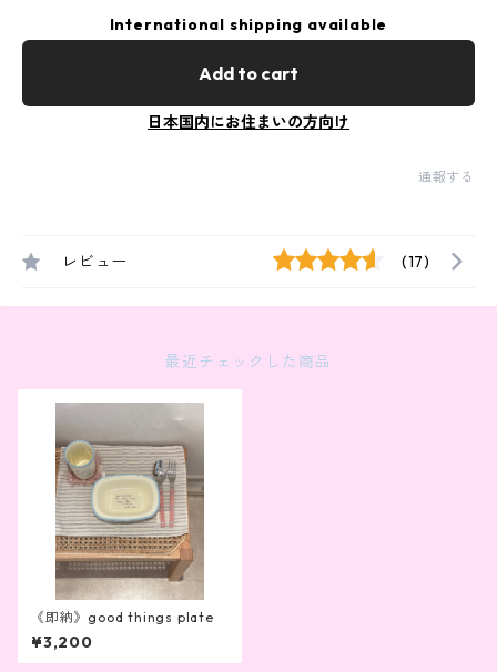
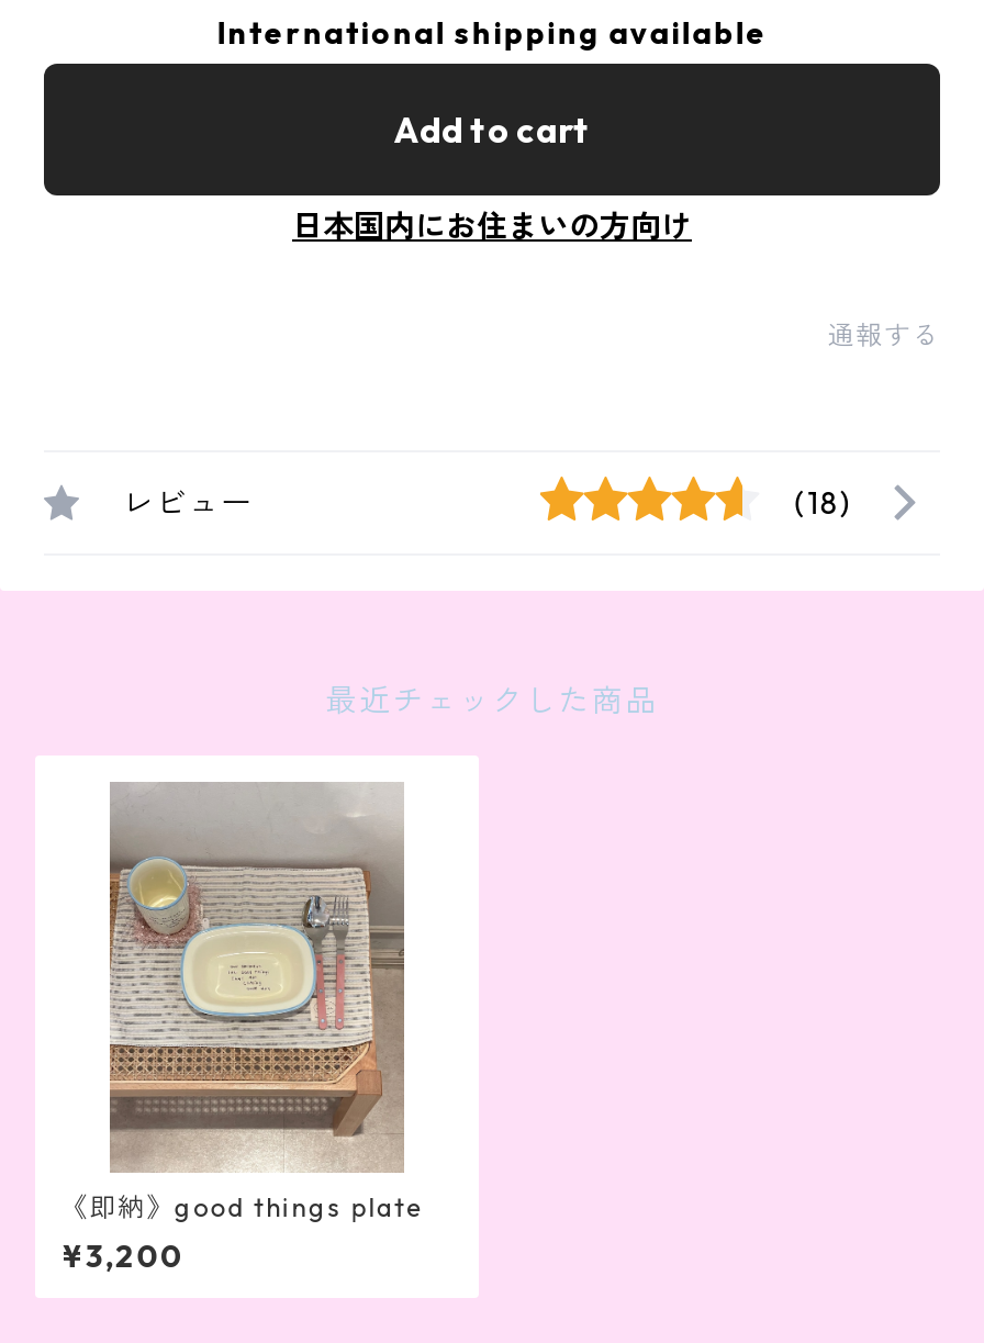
[401,252,430,272] (17) -> [795,483,852,523] (18)

